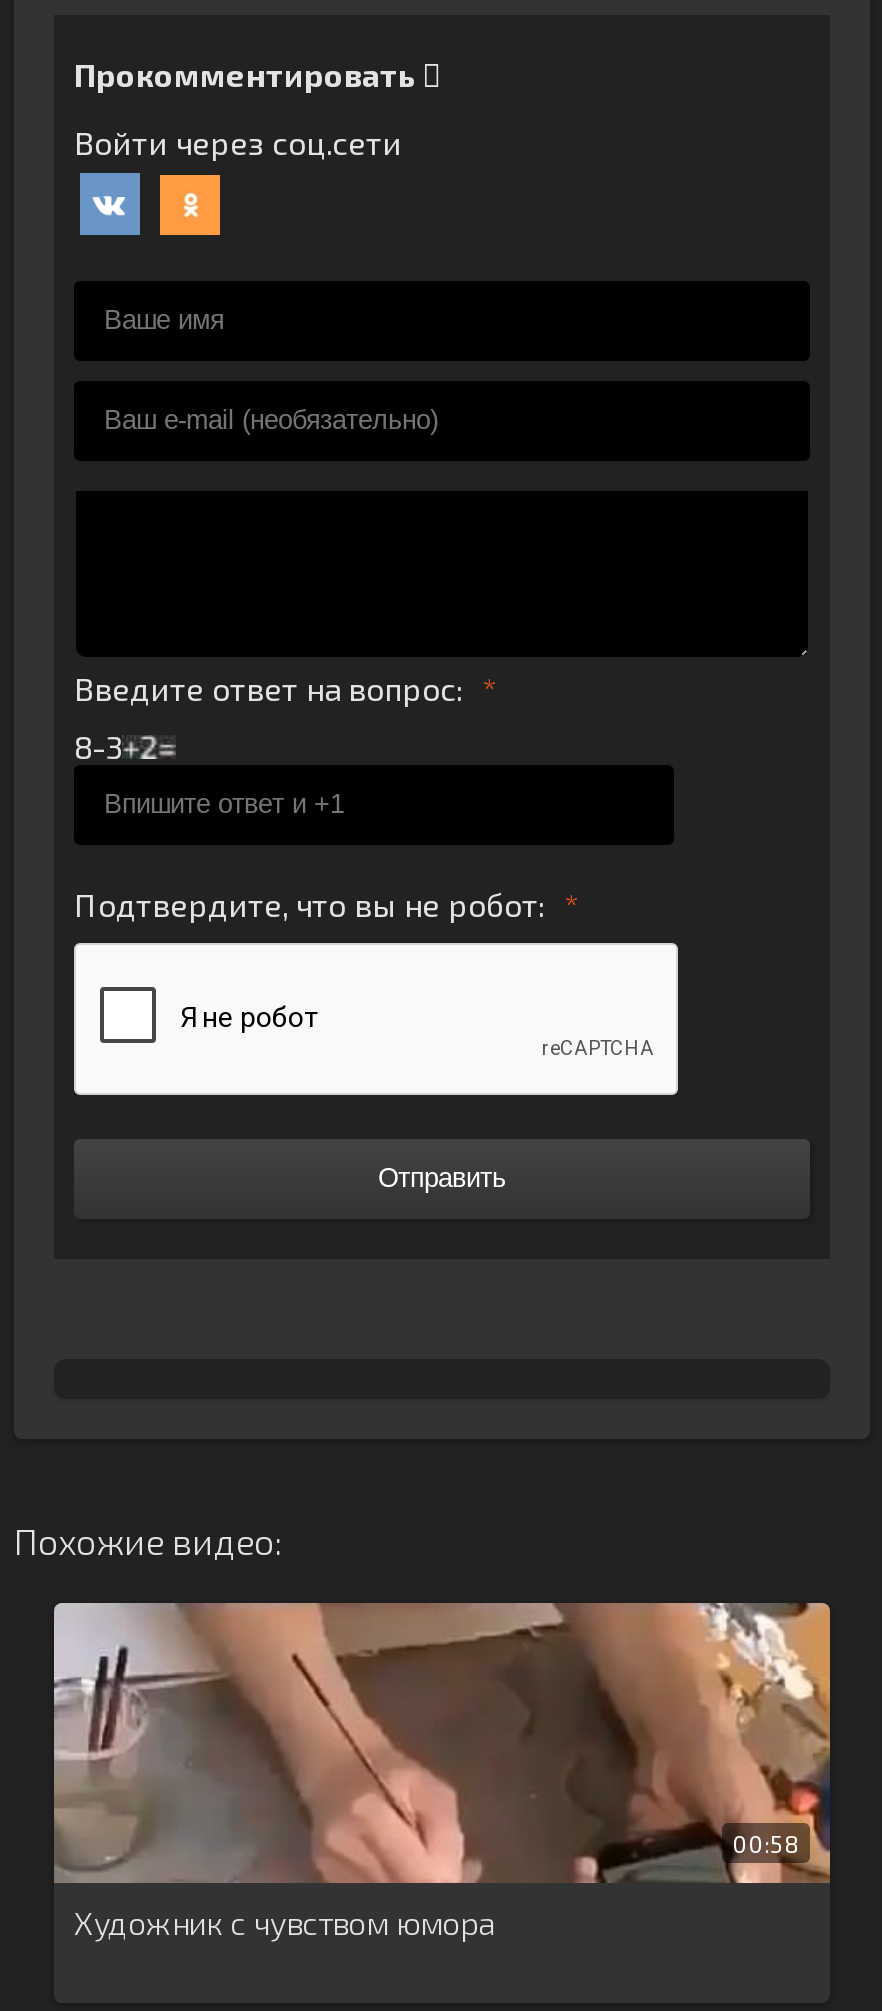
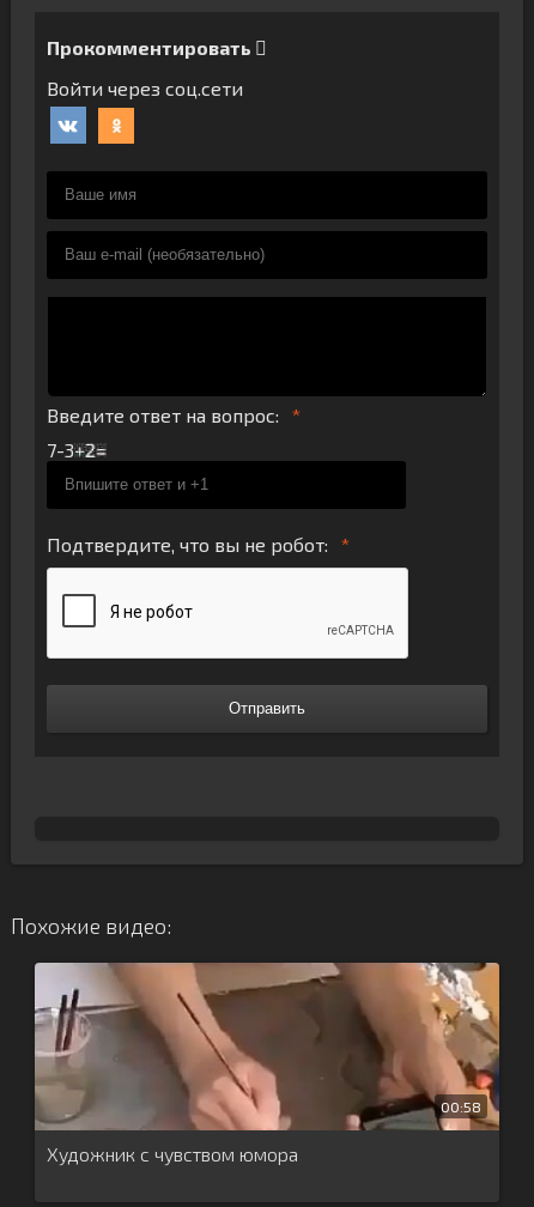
[74,726,122,764] 8-3 -> [47,438,74,461] 7-3

